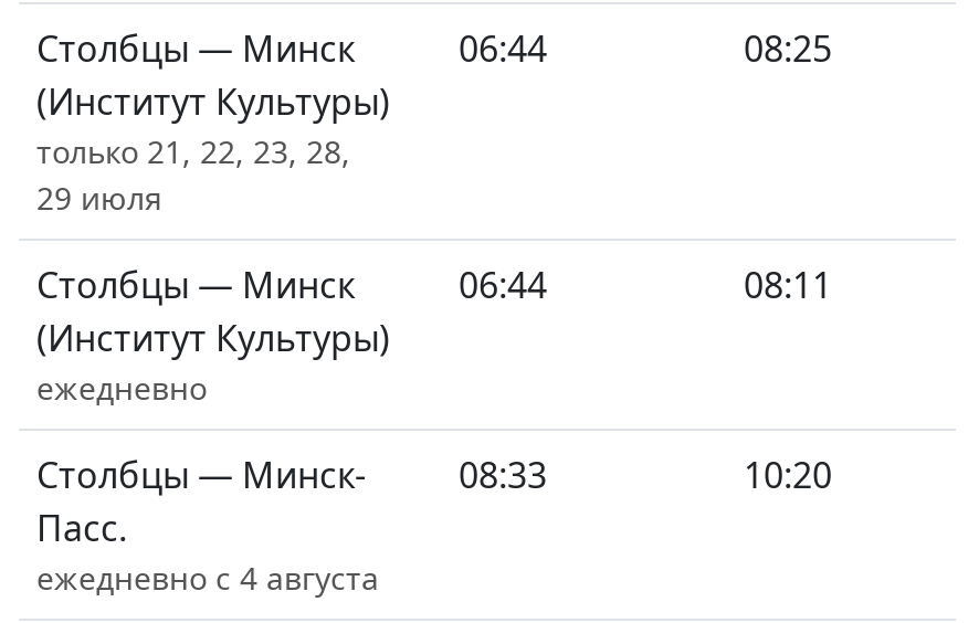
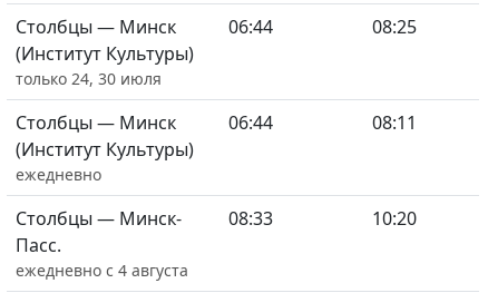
[36,130,350,219] только 21, 22, 23, 28, | 29 июля -> [16,68,162,89] только 24, 30 июля

